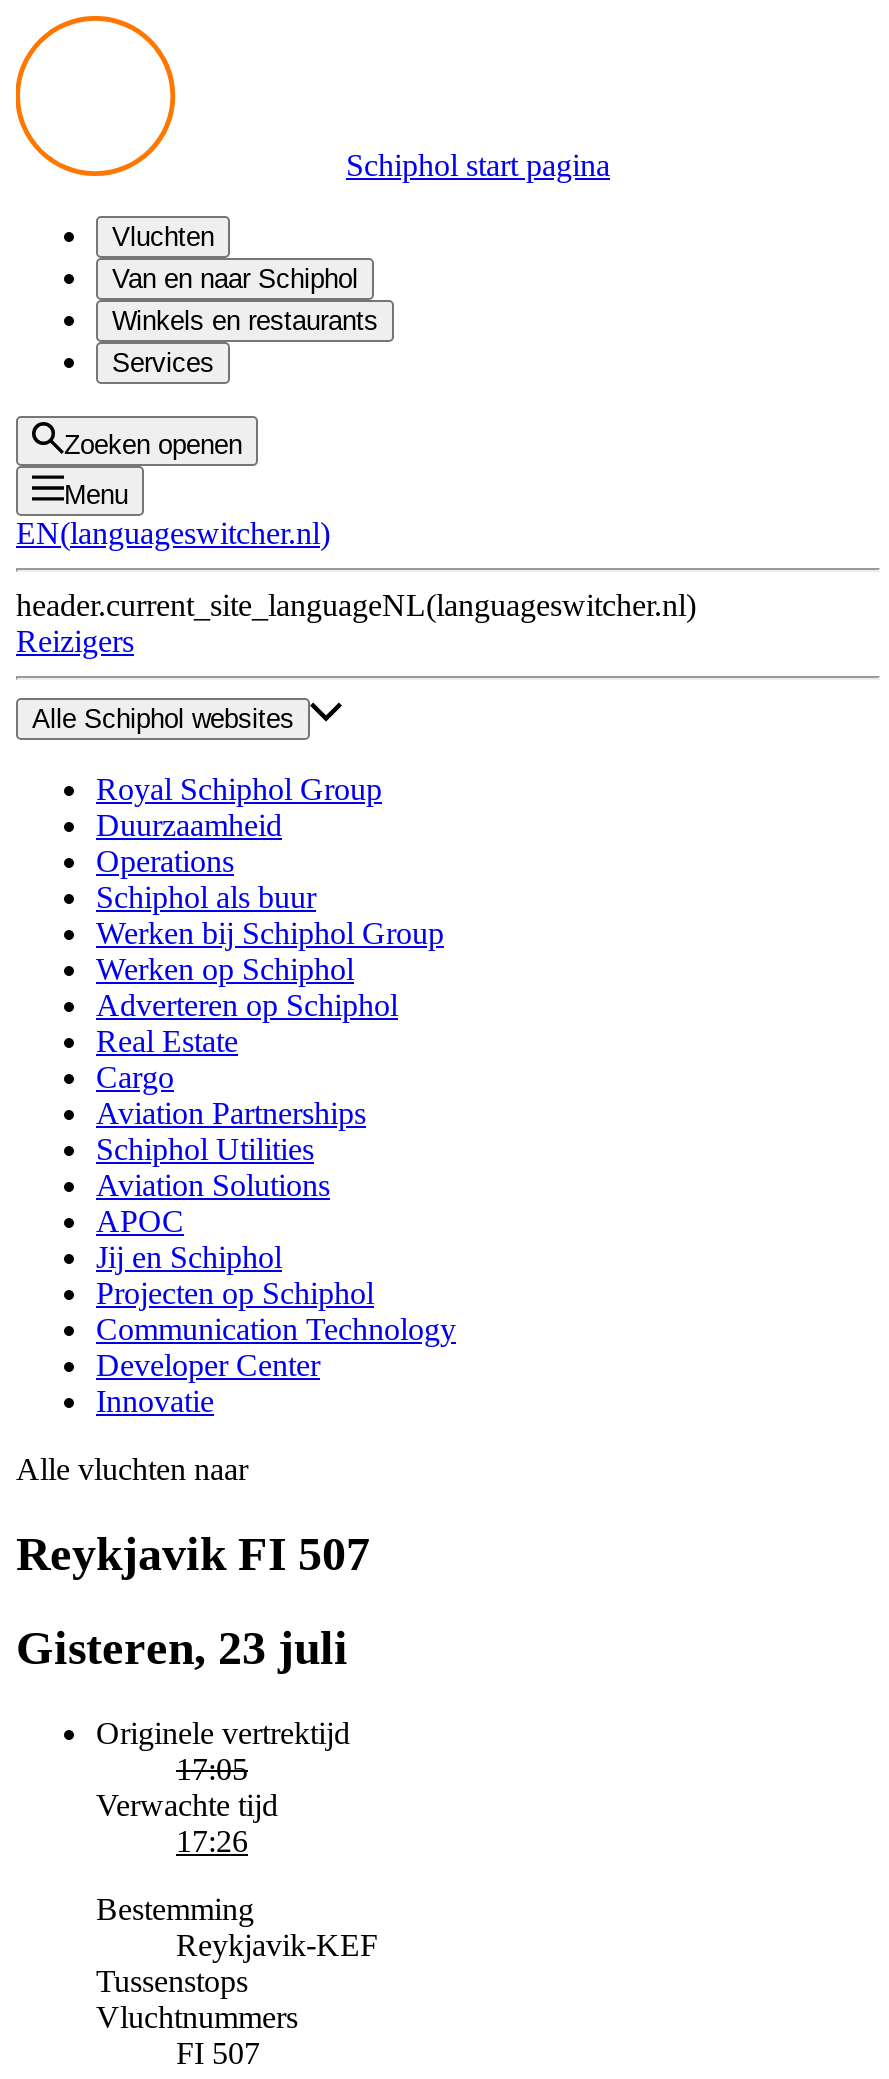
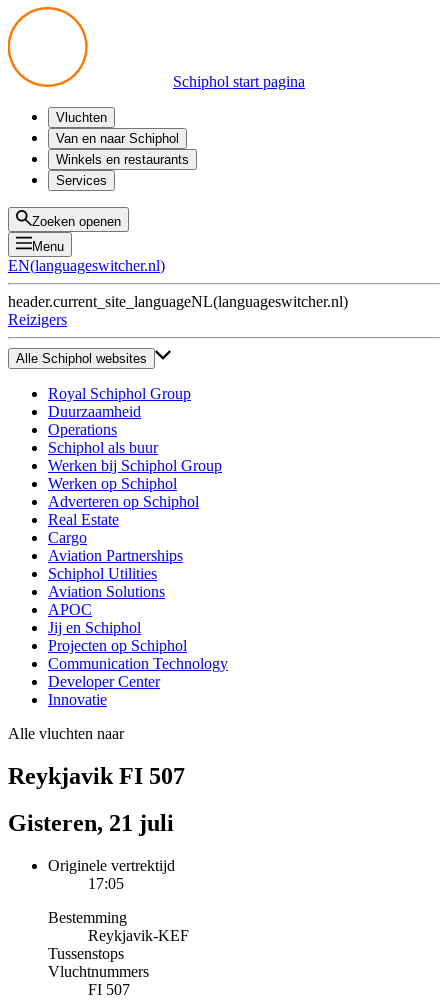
[16,1622,348,1674] Gisteren, 23 juli -> [8,810,174,836] Gisteren, 21 juli
[96,1787,278,1857] Verwachte tijd | 17:26 -> none

